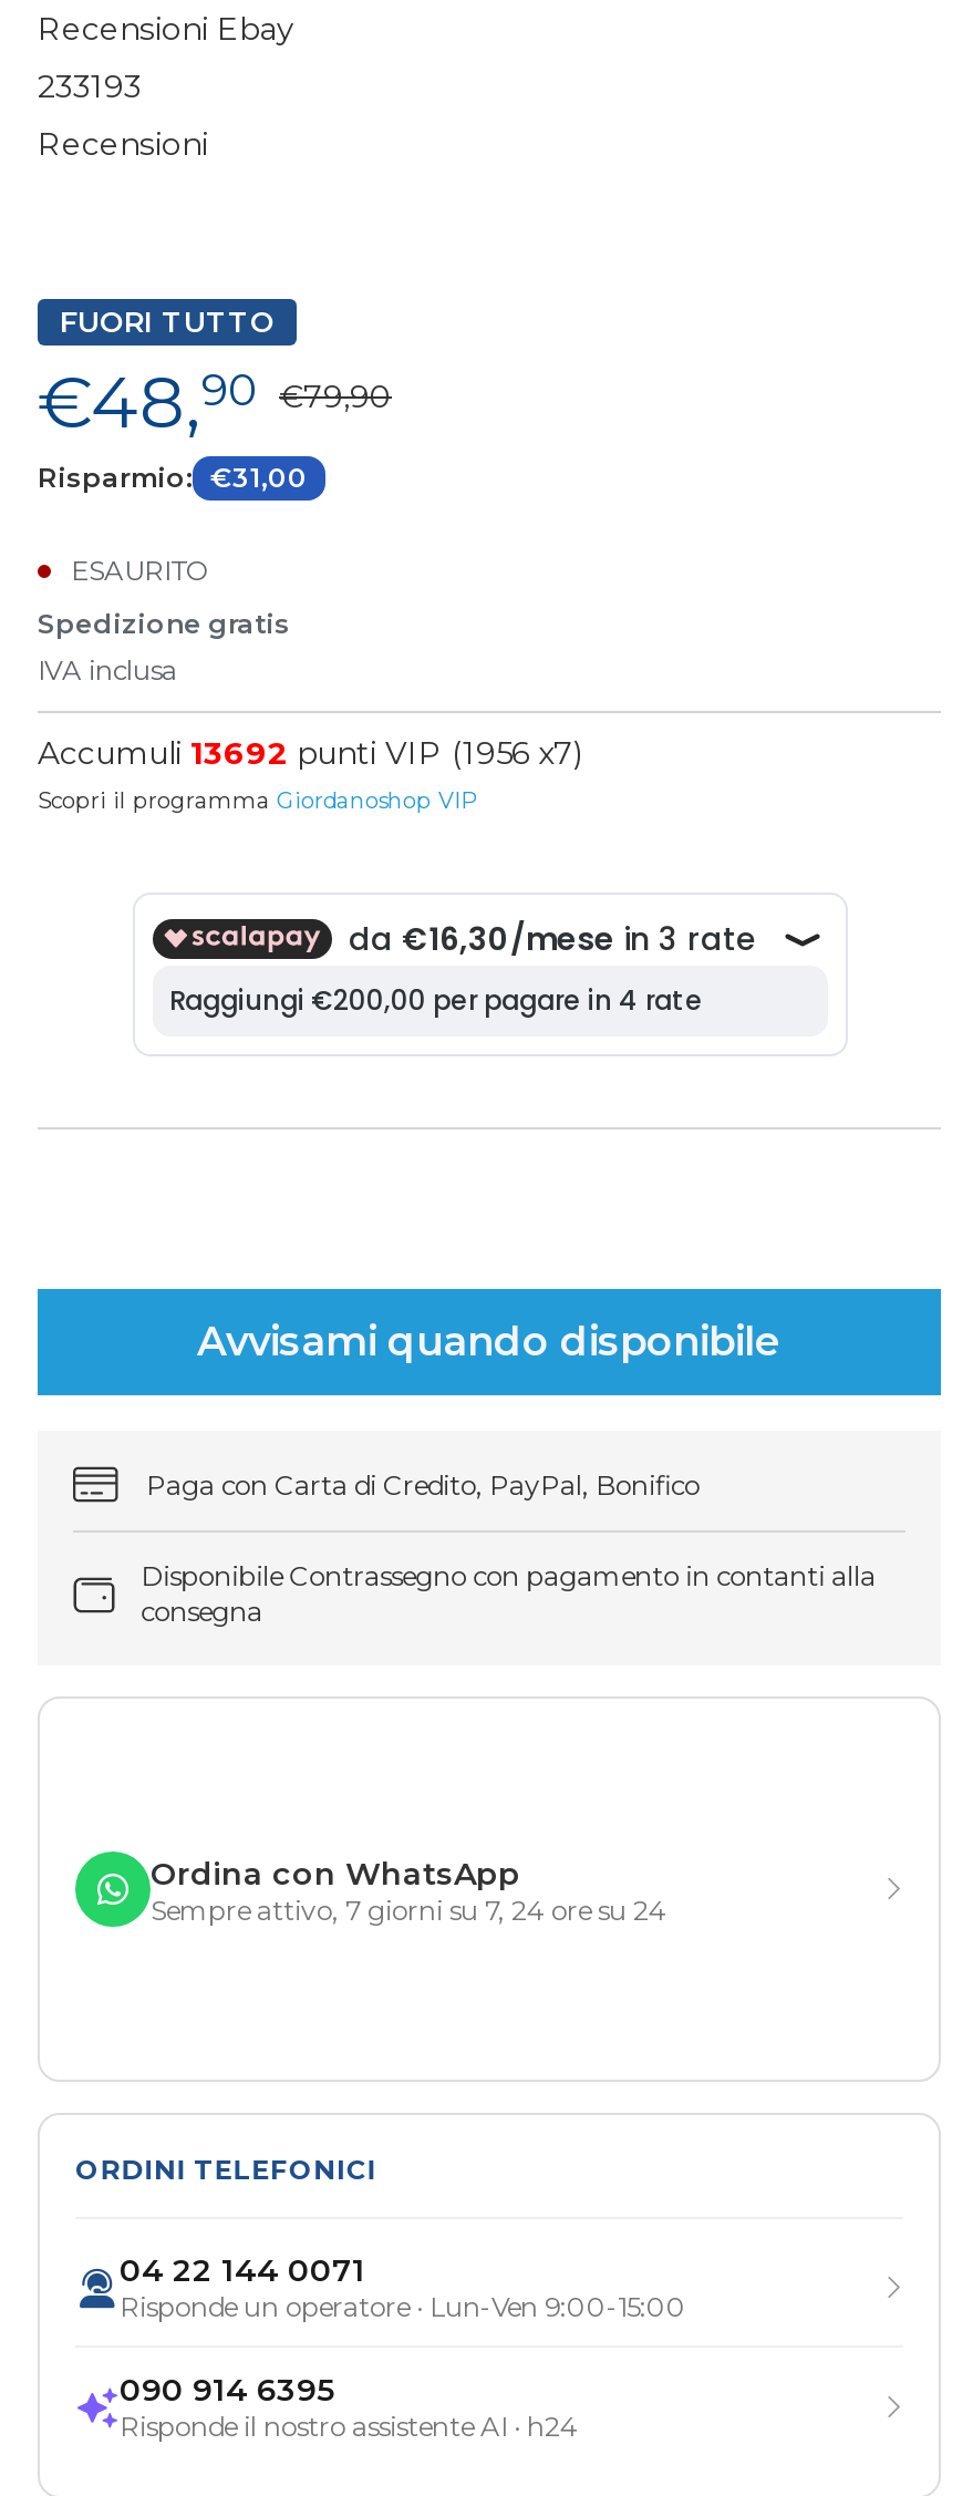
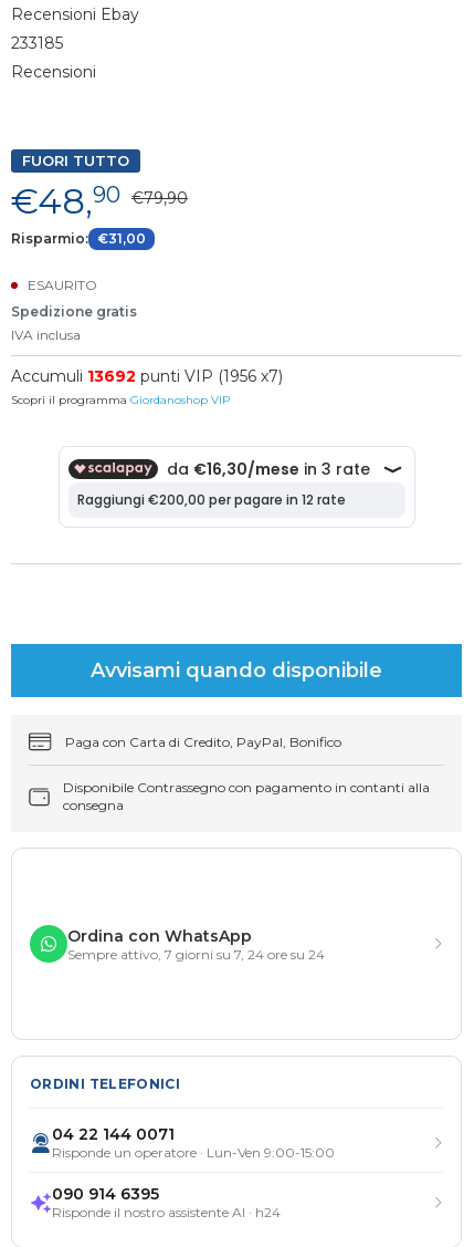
[38,66,142,106] 233193 -> [11,33,63,53] 233185

